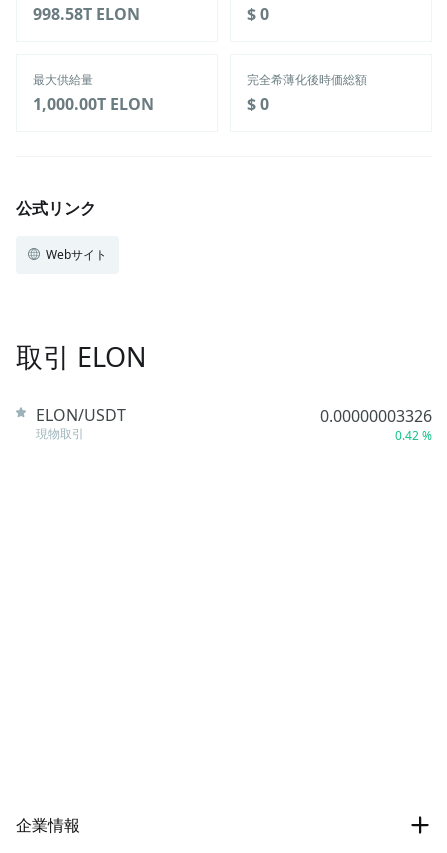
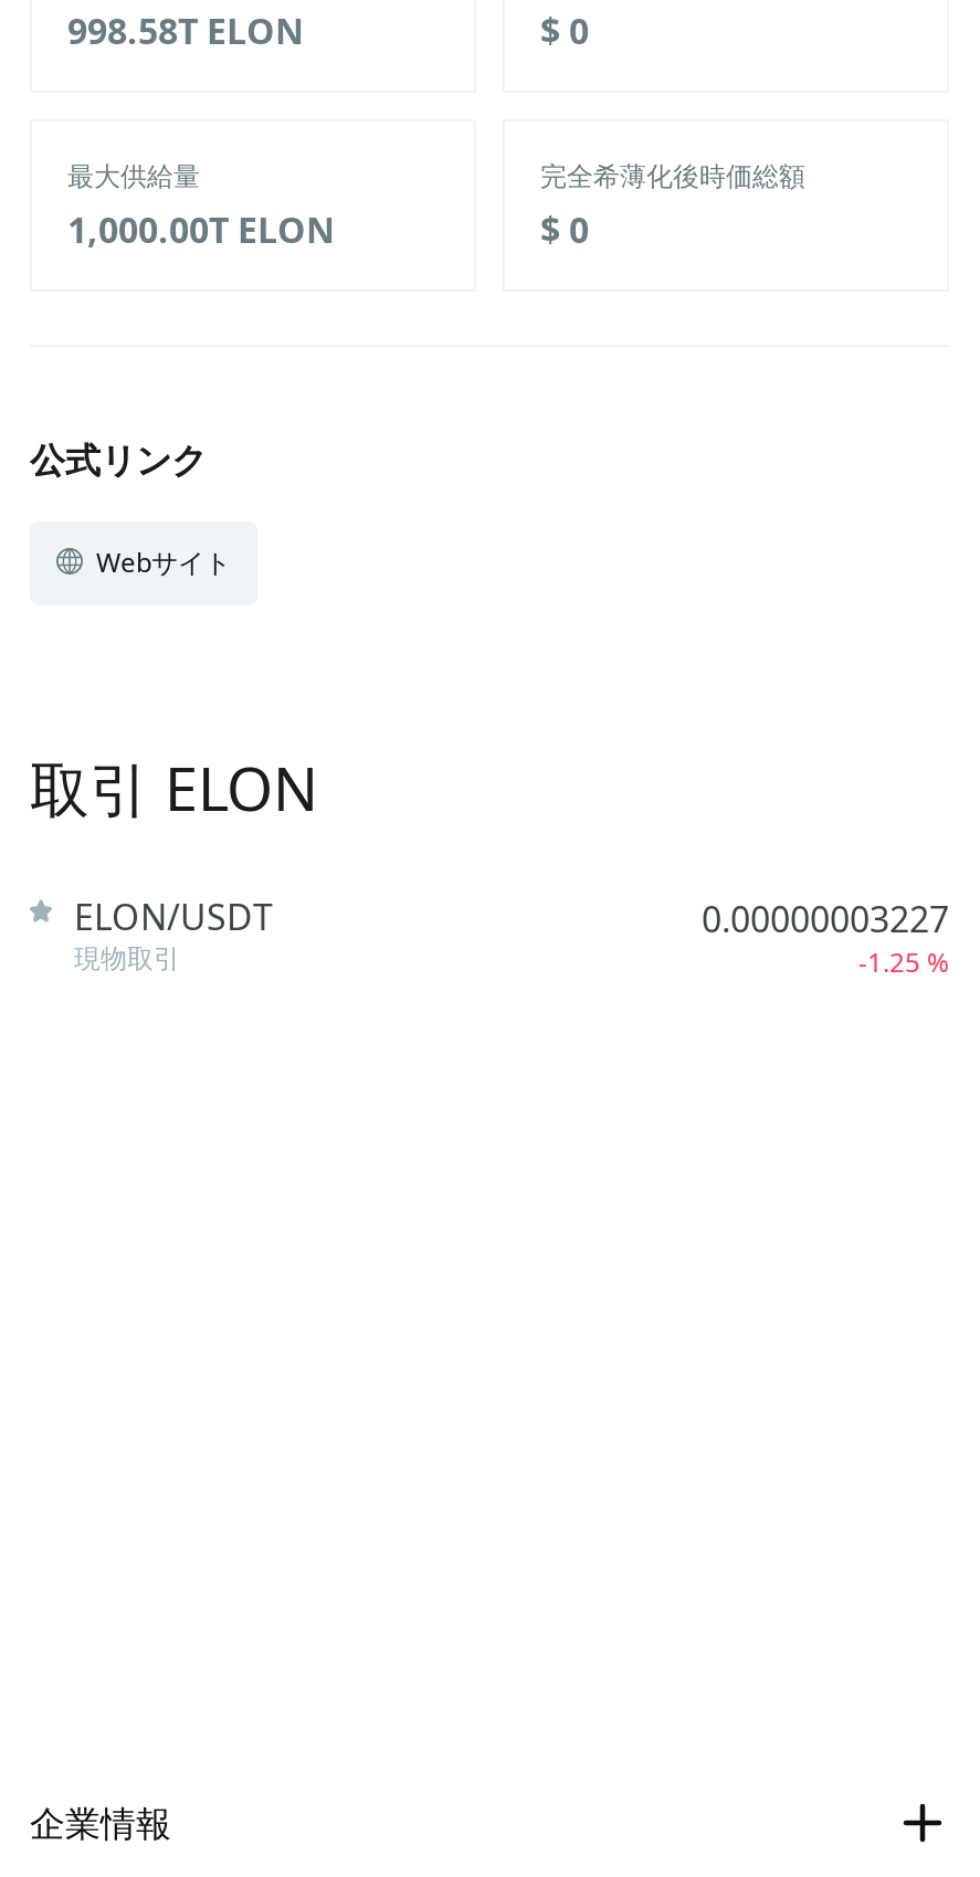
[320,405,432,427] 0.00000003326 -> [702,895,949,943] 0.00000003227
[395,427,432,444] 0.42 % -> [858,943,949,981] -1.25 %

